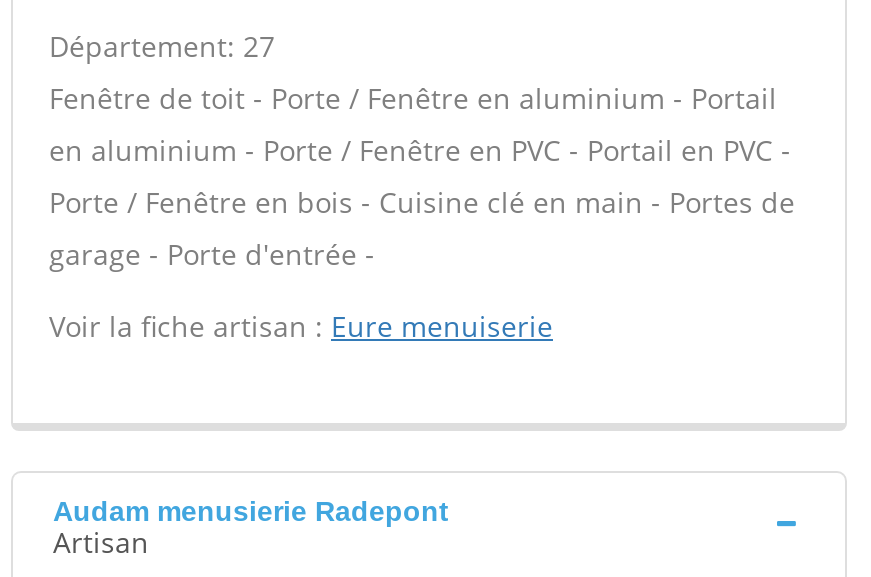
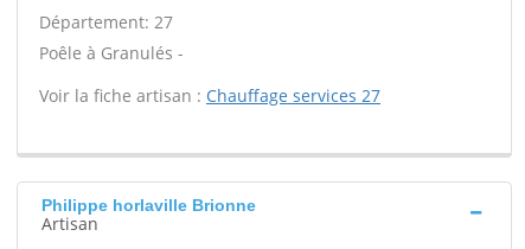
[49,79,795,273] Fenêtre de toit - Porte / Fenêtre en aluminium - Portail | en aluminium - Porte / Fenêtre en PVC - Portail en PVC - | Porte / Fenêtre en bois - Cuisine clé en main - Portes de | garage - Porte d'entrée - -> [39,41,184,64] Poêle à Granulés -
[49,307,553,345] Voir la fiche artisan : Eure menuiserie -> [39,84,380,107] Voir la fiche artisan : Chauffage services 27
[53,495,449,527] Audam menusierie Radepont -> [41,196,256,215] Philippe horlaville Brionne

